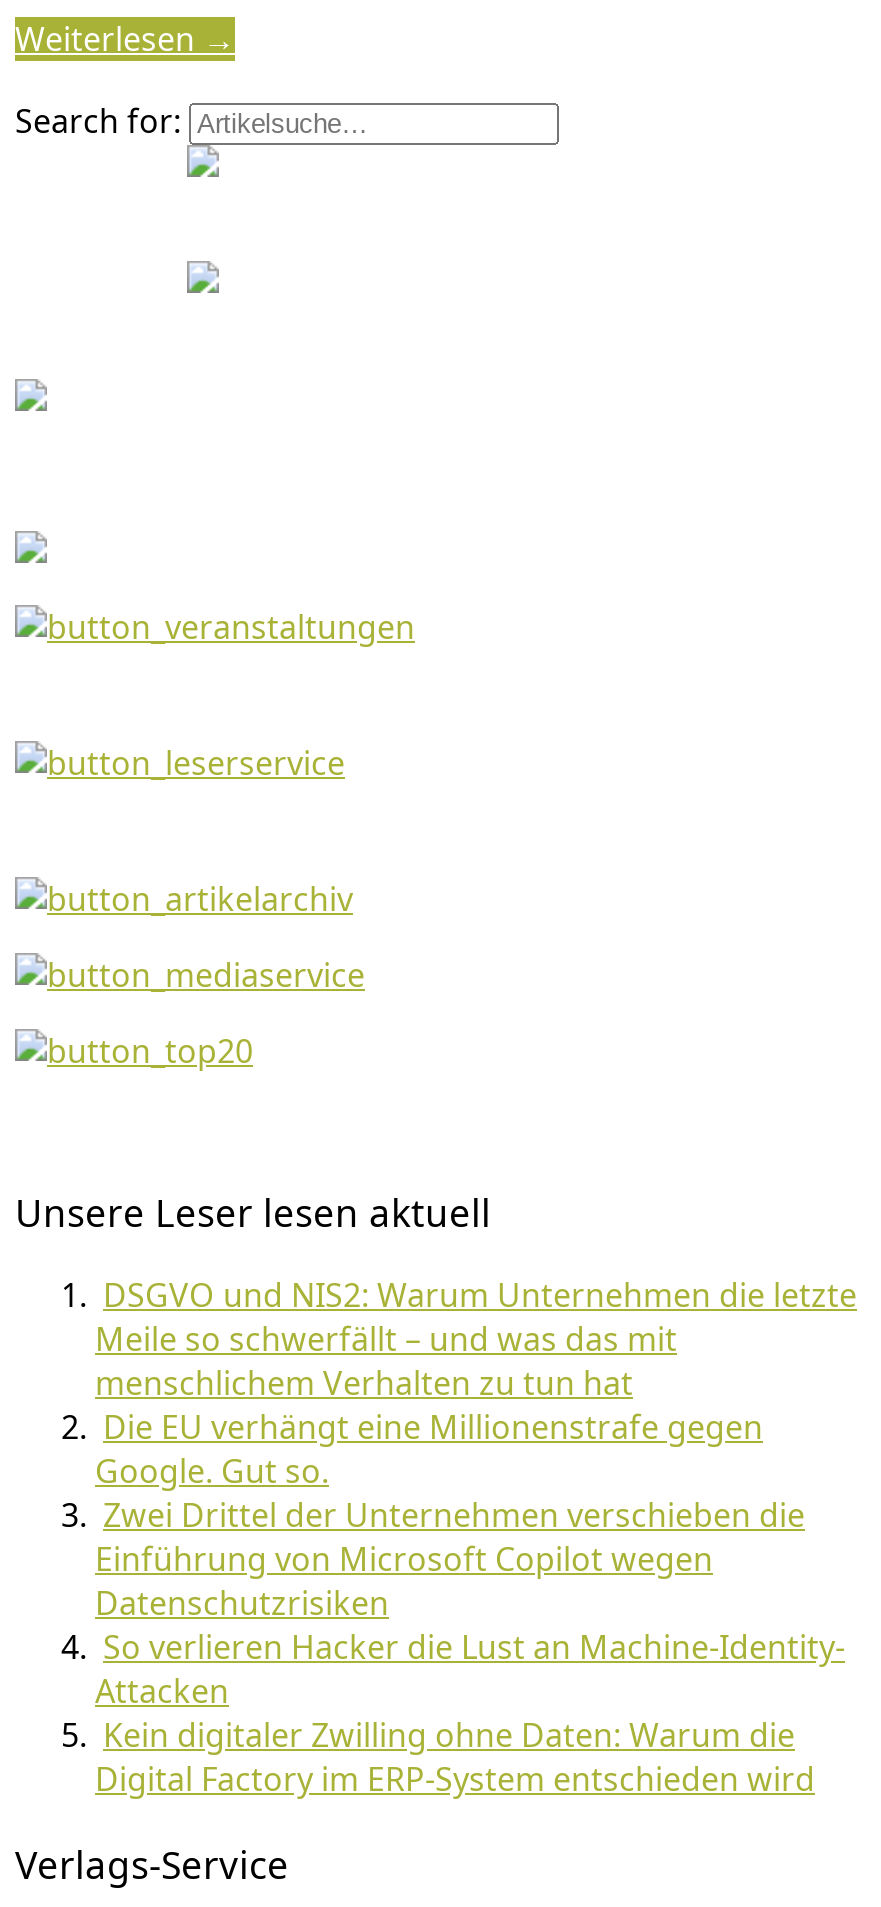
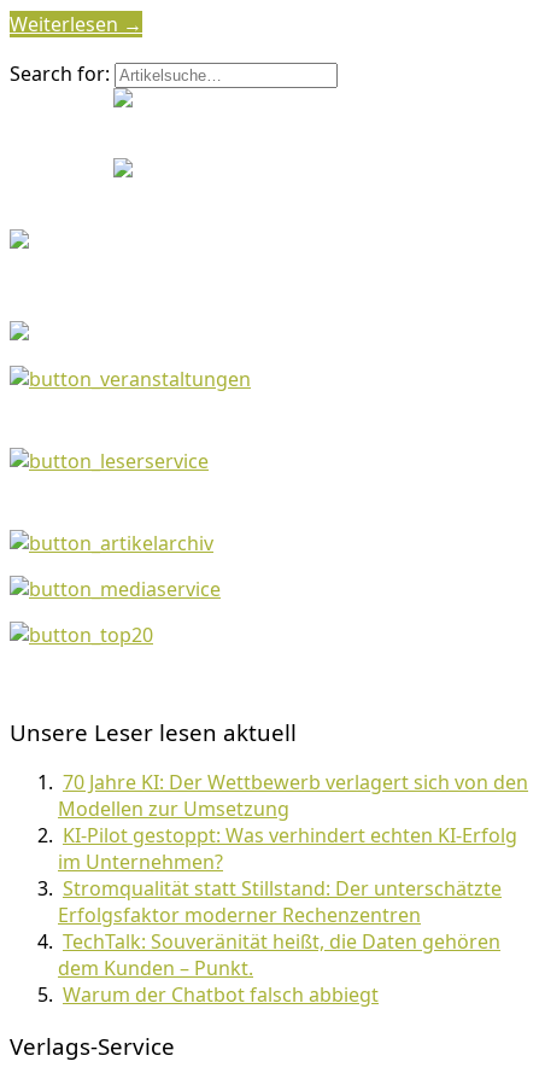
[95,1274,857,1802] DSGVO und NIS2: Warum Unternehmen die letzte | Meile so schwerfällt – und was das mit | menschlichem Verhalten zu tun hat | Die EU verhängt eine Millionenstrafe gegen | Google. Gut so. | Zwei Drittel der Unternehmen verschieben die | Einführung von Microsoft Copilot wegen | Datenschutzrisiken | So verlieren Hacker die Lust an Machine-Identity- | Attacken | Kein digitaler Zwilling ohne Daten: Warum die | Digital Factory im ERP-System entschieden wird -> [58,769,528,1008] 70 Jahre KI: Der Wettbewerb verlagert sich von den | Modellen zur Umsetzung | KI-Pilot gestoppt: Was verhindert echten KI-Erfolg | im Unternehmen? | Stromqualität statt Stillstand: Der unterschätzte | Erfolgsfaktor moderner Rechenzentren | TechTalk: Souveränität heißt, die Daten gehören | dem Kunden – Punkt. | Warum der Chatbot falsch abbiegt

